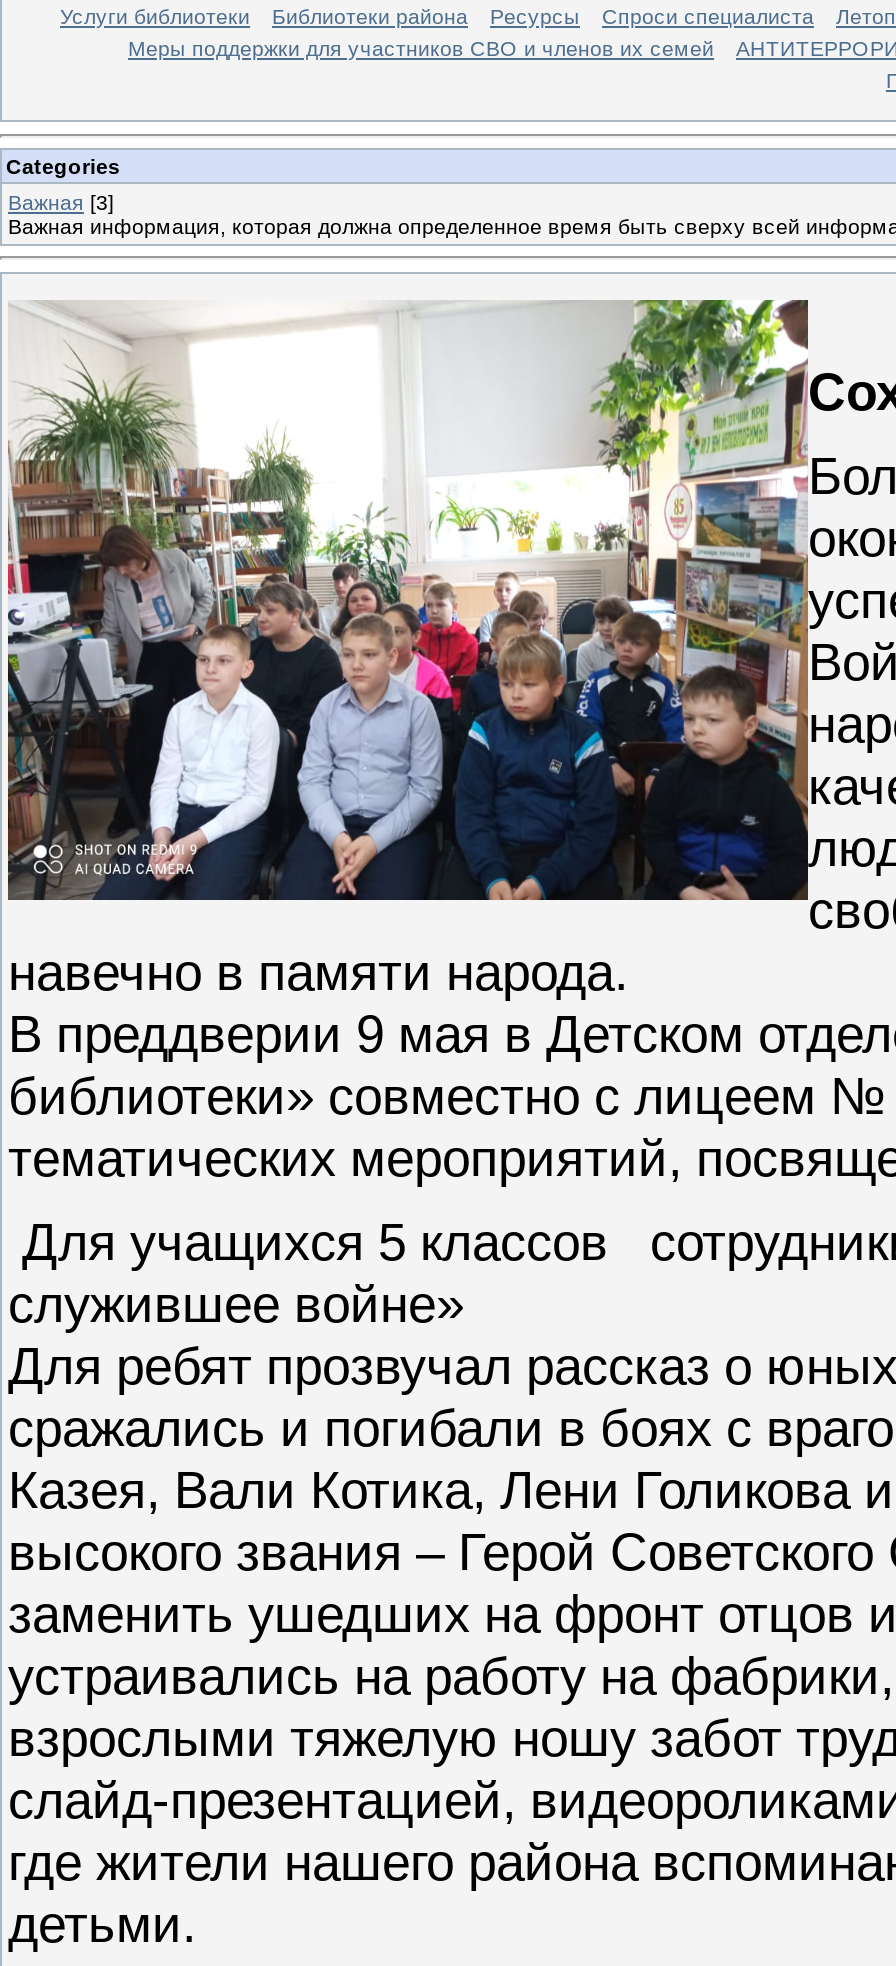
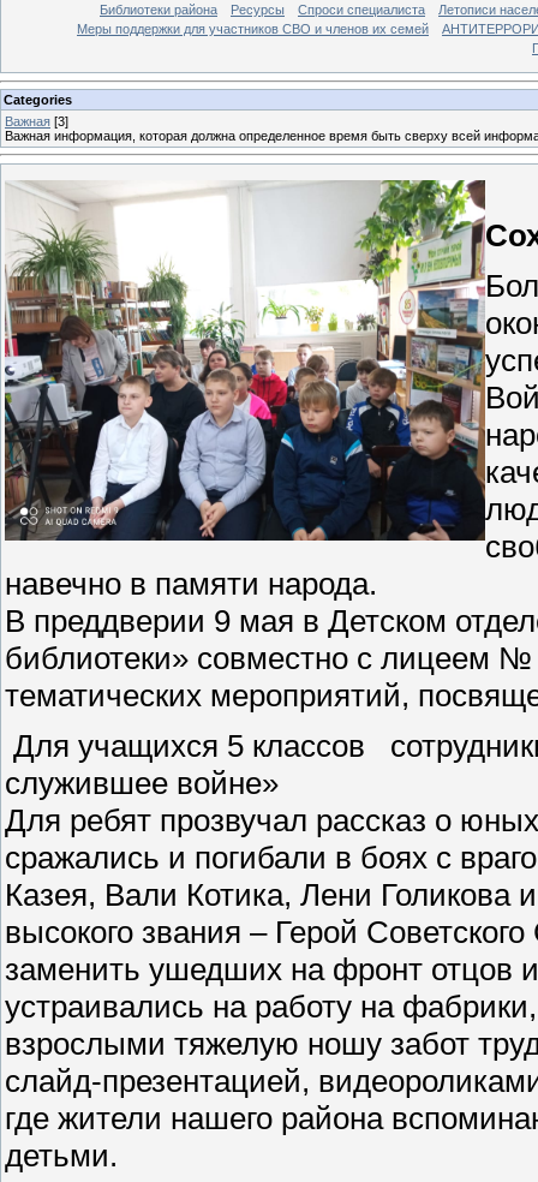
[60,5,250,29] Услуги библиотеки -> none

